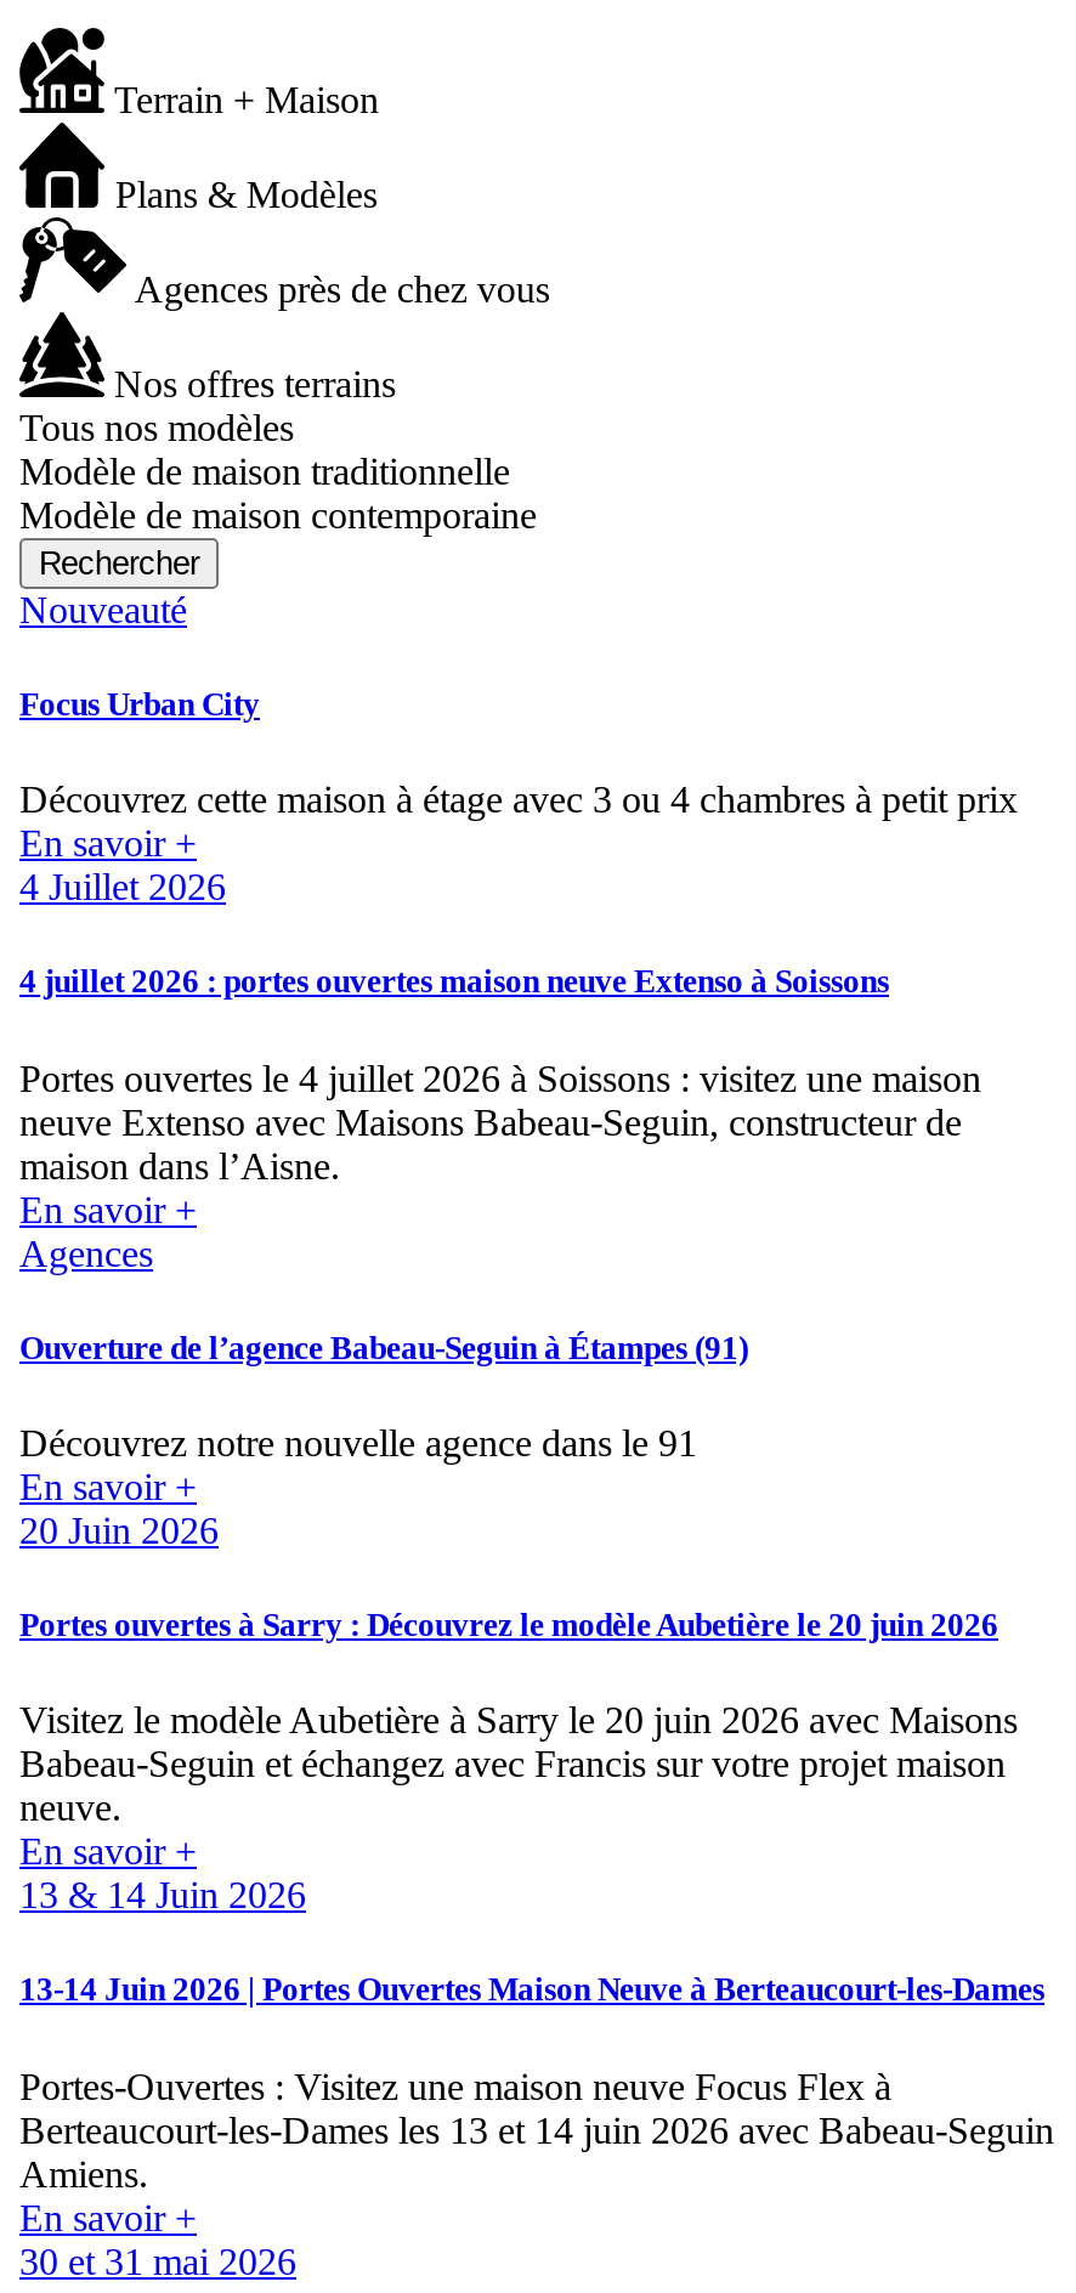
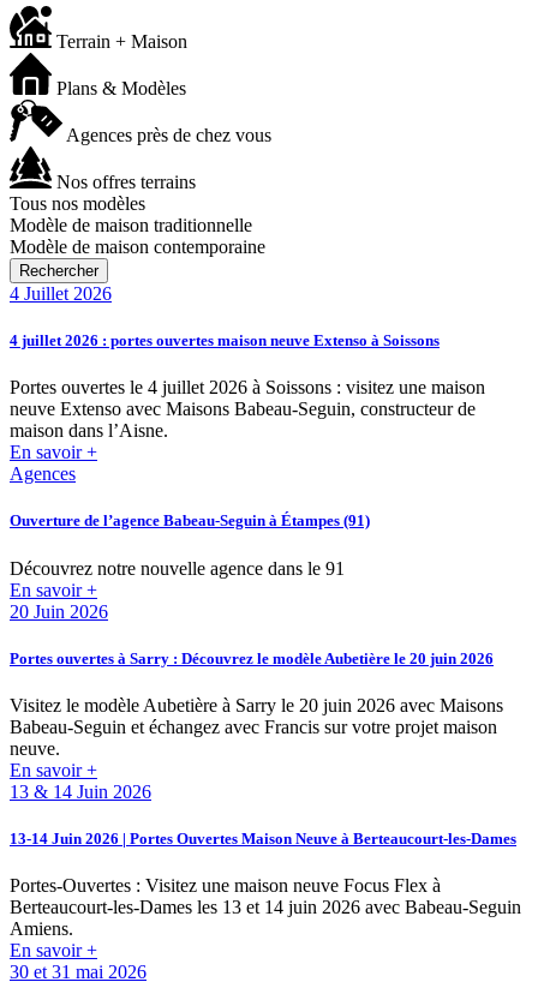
[19,589,1018,864] Nouveauté | Focus Urban City | Découvrez cette maison à étage avec 3 ou 4 chambres à petit prix | En savoir + -> none

